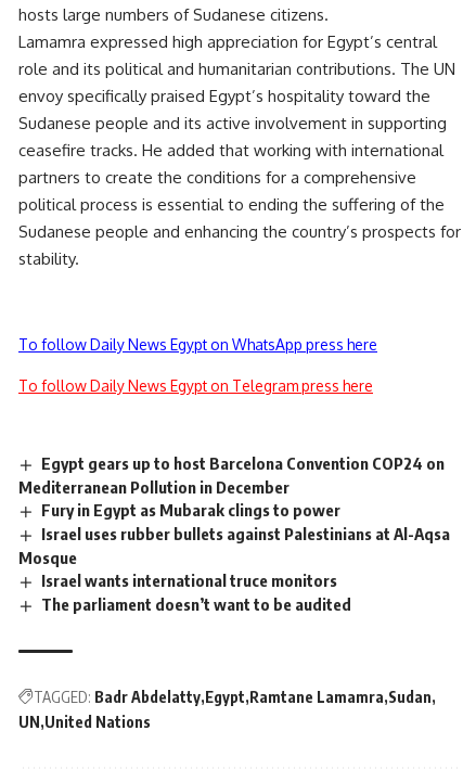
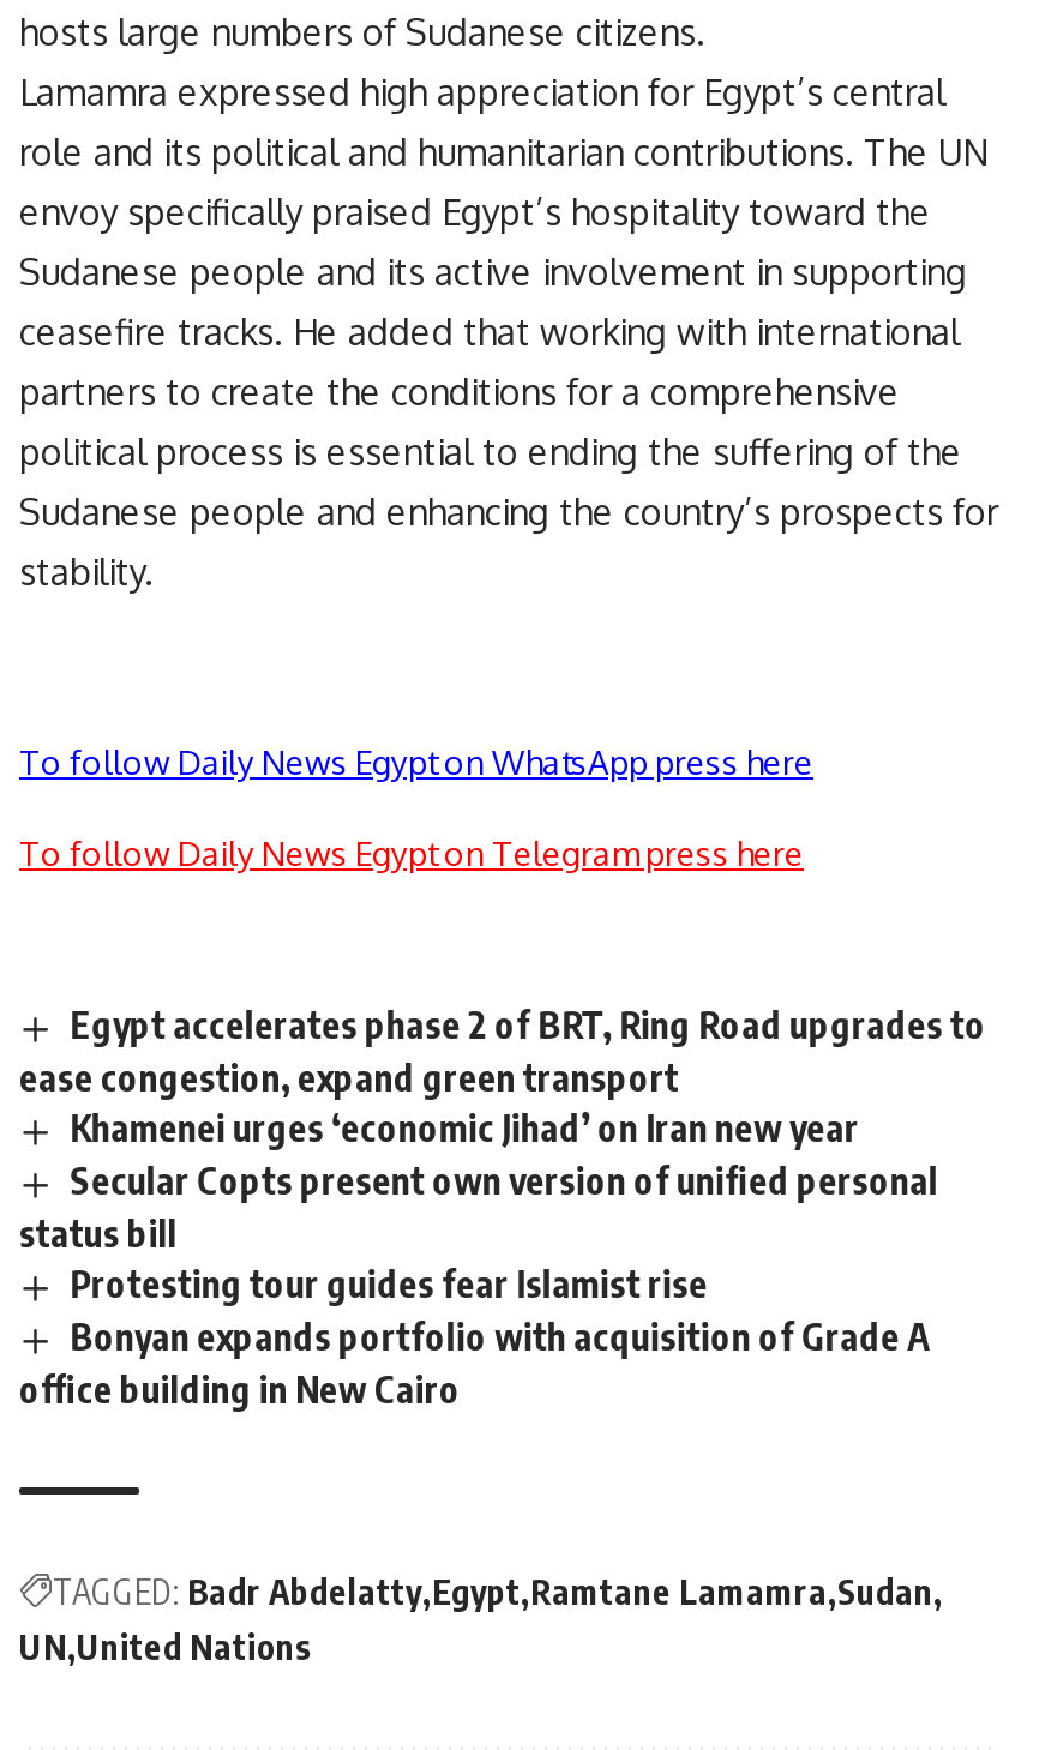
[18,453,450,613] Egypt gears up to host Barcelona Convention COP24 on | Mediterranean Pollution in December | Fury in Egypt as Mubarak clings to power | Israel uses rubber bullets against Palestinians at Al-Aqsa | Mosque | Israel wants international truce monitors | The parliament doesn’t want to be audited -> [19,1003,986,1409] Egypt accelerates phase 2 of BRT, Ring Road upgrades to | ease congestion, expand green transport | Khamenei urges ‘economic Jihad’ on Iran new year | Secular Copts present own version of unified personal | status bill | Protesting tour guides fear Islamist rise | Bonyan expands portfolio with acquisition of Grade A | office building in New Cairo

